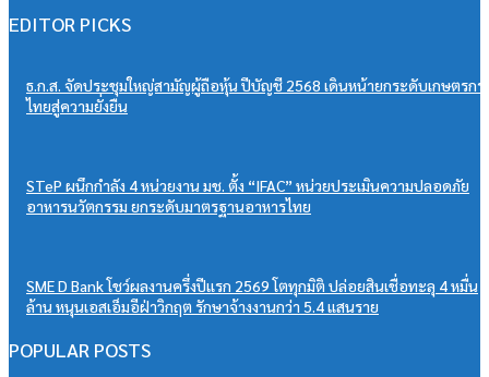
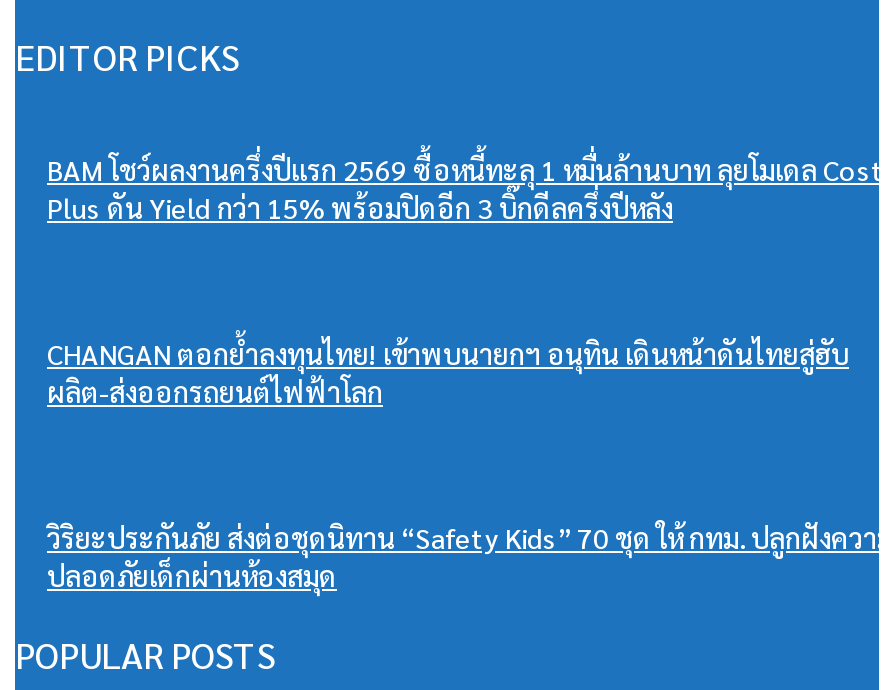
[26,76,485,116] ธ.ก.ส. จัดประชุมใหญ่สามัญผู้ถือหุ้น ปีบัญชี 2568 เดินหน้ายกระดับเกษตรกร | ไทยสู่ความยั่งยืน -> [47,152,885,226] BAM โชว์ผลงานครึ่งปีแรก 2569 ซื้อหนี้ทะลุ 1 หมื่นล้านบาท ลุยโมเดล Cost | Plus ดัน Yield กว่า 15% พร้อมปิดอีก 3 บิ๊กดีลครึ่งปีหลัง
[26,176,469,216] STeP ผนึกกำลัง 4 หน่วยงาน มช. ตั้ง “IFAC” หน่วยประเมินความปลอดภัย | อาหารนวัตกรรม ยกระดับมาตรฐานอาหารไทย -> [47,336,849,410] CHANGAN ตอกย้ำลงทุนไทย! เข้าพบนายกฯ อนุทิน เดินหน้าดันไทยสู่ฮับ | ผลิต-ส่งออกรถยนต์ไฟฟ้าโลก
[26,276,478,316] SME D Bank โชว์ผลงานครึ่งปีแรก 2569 โตทุกมิติ ปล่อยสินเชื่อทะลุ 4 หมื่น | ล้าน หนุนเอสเอ็มอีฝ่าวิกฤต รักษาจ้างงานกว่า 5.4 แสนราย -> [47,520,893,594] วิริยะประกันภัย ส่งต่อชุดนิทาน “Safety Kids” 70 ชุด ให้ กทม. ปลูกฝังความ | ปลอดภัยเด็กผ่านห้องสมุด

